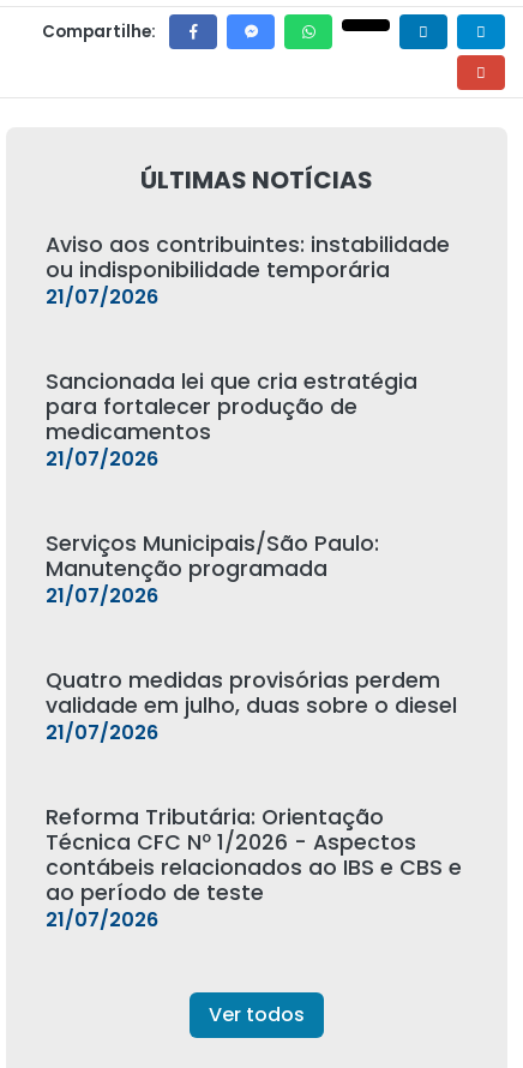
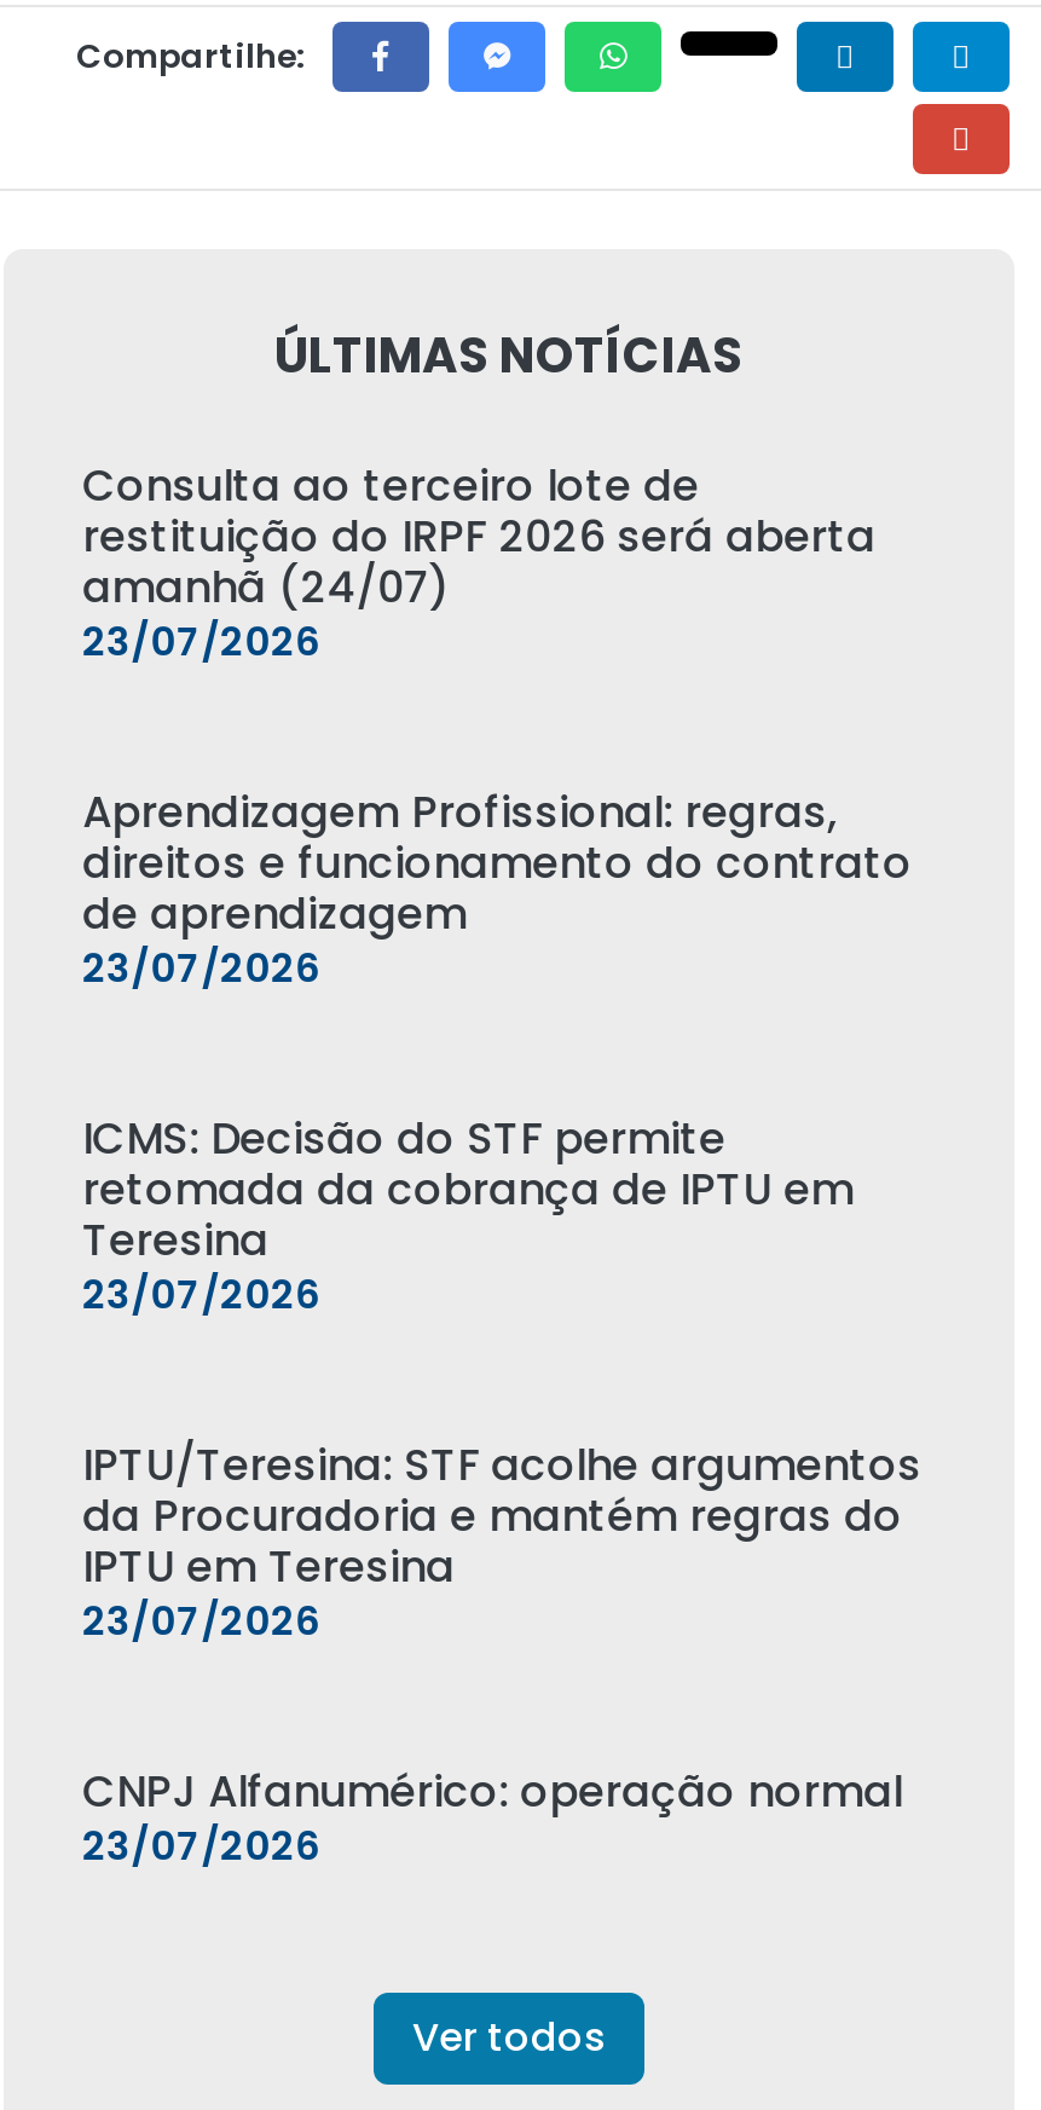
[45,230,449,311] Aviso aos contribuintes: instabilidade | ou indisponibilidade temporária | 21/07/2026 -> [82,457,876,670] Consulta ao terceiro lote de | restituição do IRPF 2026 será aberta | amanhã (24/07) | 23/07/2026
[45,367,417,473] Sancionada lei que cria estratégia | para fortalecer produção de | medicamentos | 21/07/2026 -> [82,784,912,996] Aprendizagem Profissional: regras, | direitos e funcionamento do contrato | de aprendizagem | 23/07/2026
[45,529,379,610] Serviços Municipais/São Paulo: | Manutenção programada | 21/07/2026 -> [82,1110,854,1323] ICMS: Decisão do STF permite | retomada da cobrança de IPTU em | Teresina | 23/07/2026
[45,666,457,746] Quatro medidas provisórias perdem | validade em julho, duas sobre o diesel | 21/07/2026 -> [82,1436,922,1649] IPTU/Teresina: STF acolhe argumentos | da Procuradoria e mantém regras do | IPTU em Teresina | 23/07/2026
[45,803,461,934] Reforma Tributária: Orientação | Técnica CFC Nº 1/2026 - Aspectos | contábeis relacionados ao IBS e CBS e | ao período de teste | 21/07/2026 -> [82,1763,902,1874] CNPJ Alfanumérico: operação normal | 23/07/2026

